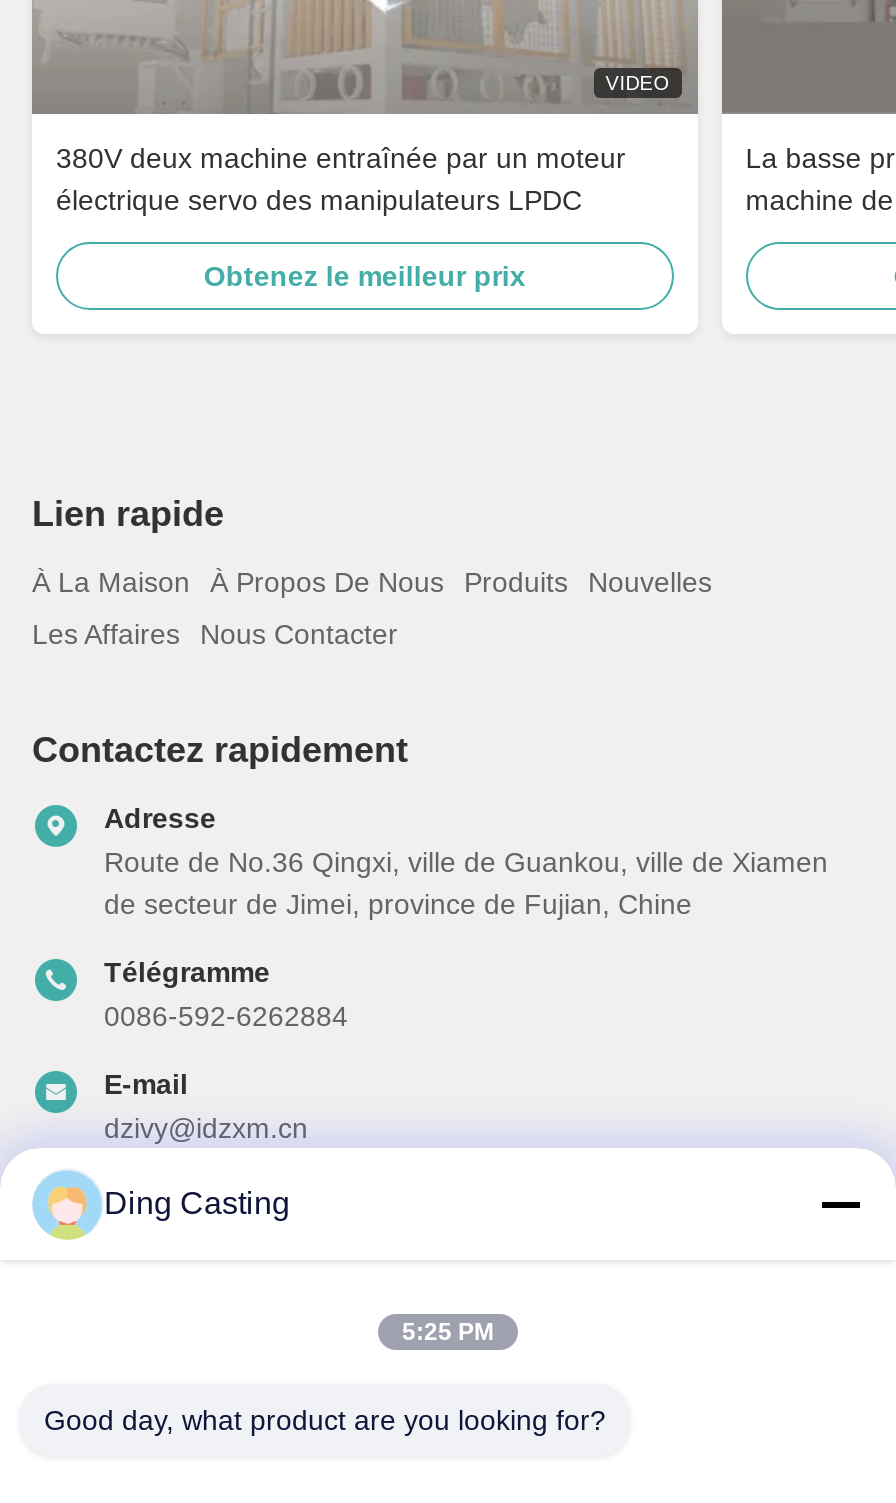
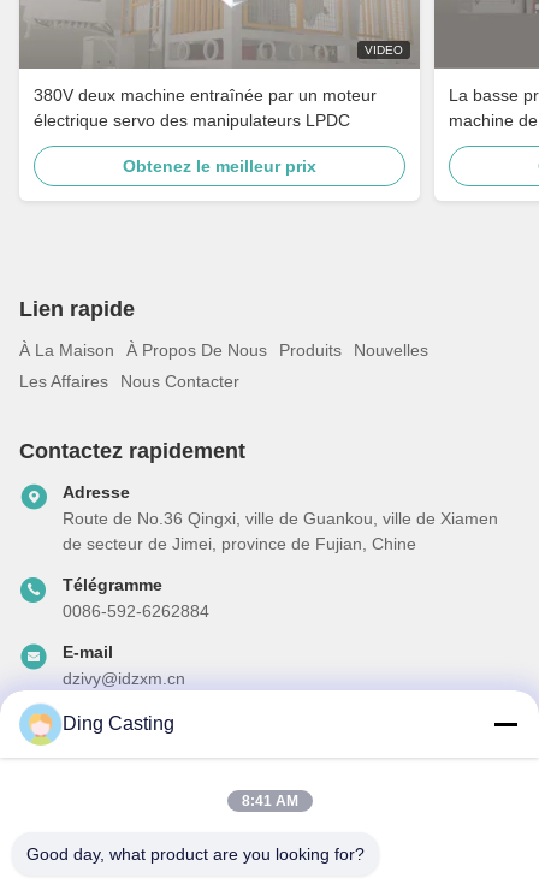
[402,1318,494,1346] 5:25 PM -> [241,793,298,809] 8:41 AM

